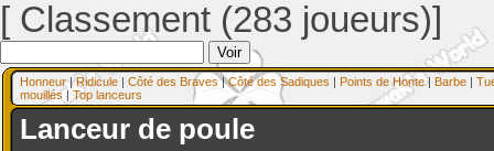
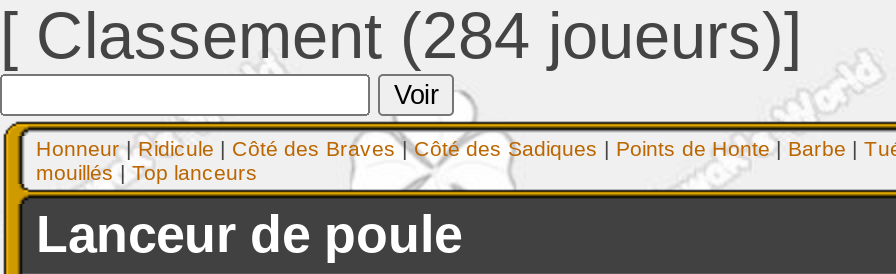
[0,0,442,40] [ Classement (283 joueurs)] -> [0,0,802,72] [ Classement (284 joueurs)]

